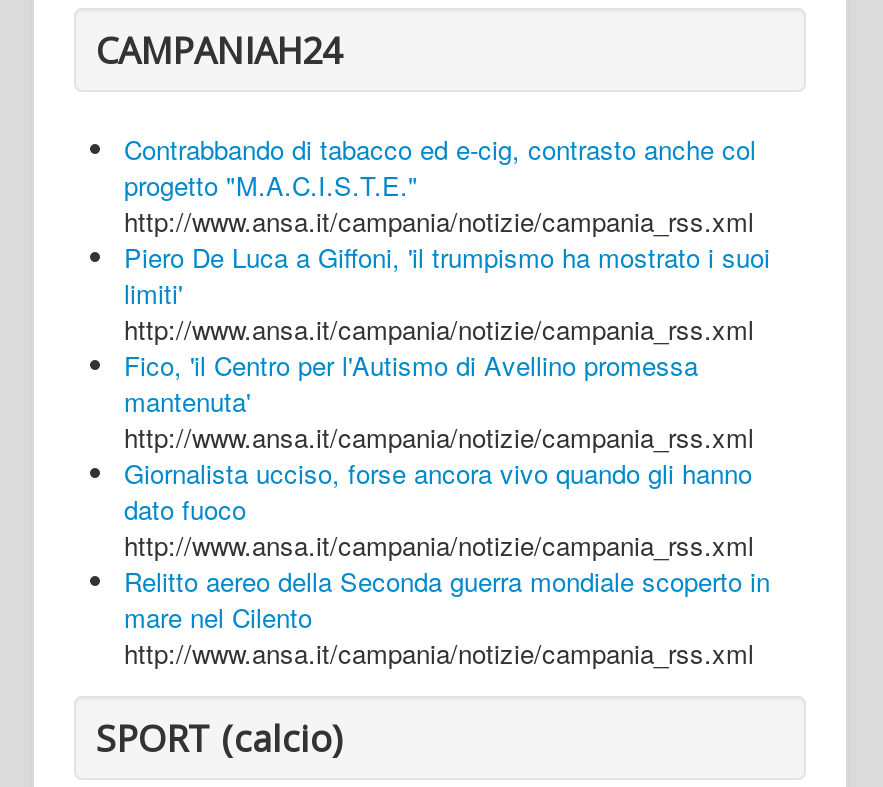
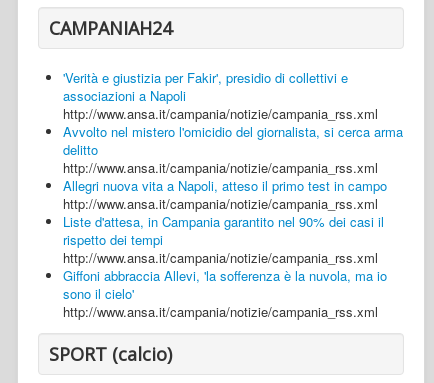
[124,130,756,204] Contrabbando di tabacco ed e-cig, contrasto anche col | progetto "M.A.C.I.S.T.E." -> [63,68,348,105] 'Verità e giustizia per Fakir', presidio di collettivi e | associazioni a Napoli
[124,238,770,312] Piero De Luca a Giffoni, 'il trumpismo ha mostrato i suoi | limiti' -> [63,122,403,159] Avvolto nel mistero l'omicidio del giornalista, si cerca arma | delitto
[124,346,698,420] Fico, 'il Centro per l'Autismo di Avellino promessa | mantenuta' -> [63,176,387,195] Allegri nuova vita a Napoli, atteso il primo test in campo
[124,454,752,528] Giornalista ucciso, forse ancora vivo quando gli hanno | dato fuoco -> [63,212,384,249] Liste d'attesa, in Campania garantito nel 90% dei casi il | rispetto dei tempi
[124,562,770,636] Relitto aereo della Seconda guerra mondiale scoperto in | mare nel Cilento -> [63,266,387,303] Giffoni abbraccia Allevi, 'la sofferenza è la nuvola, ma io | sono il cielo'

